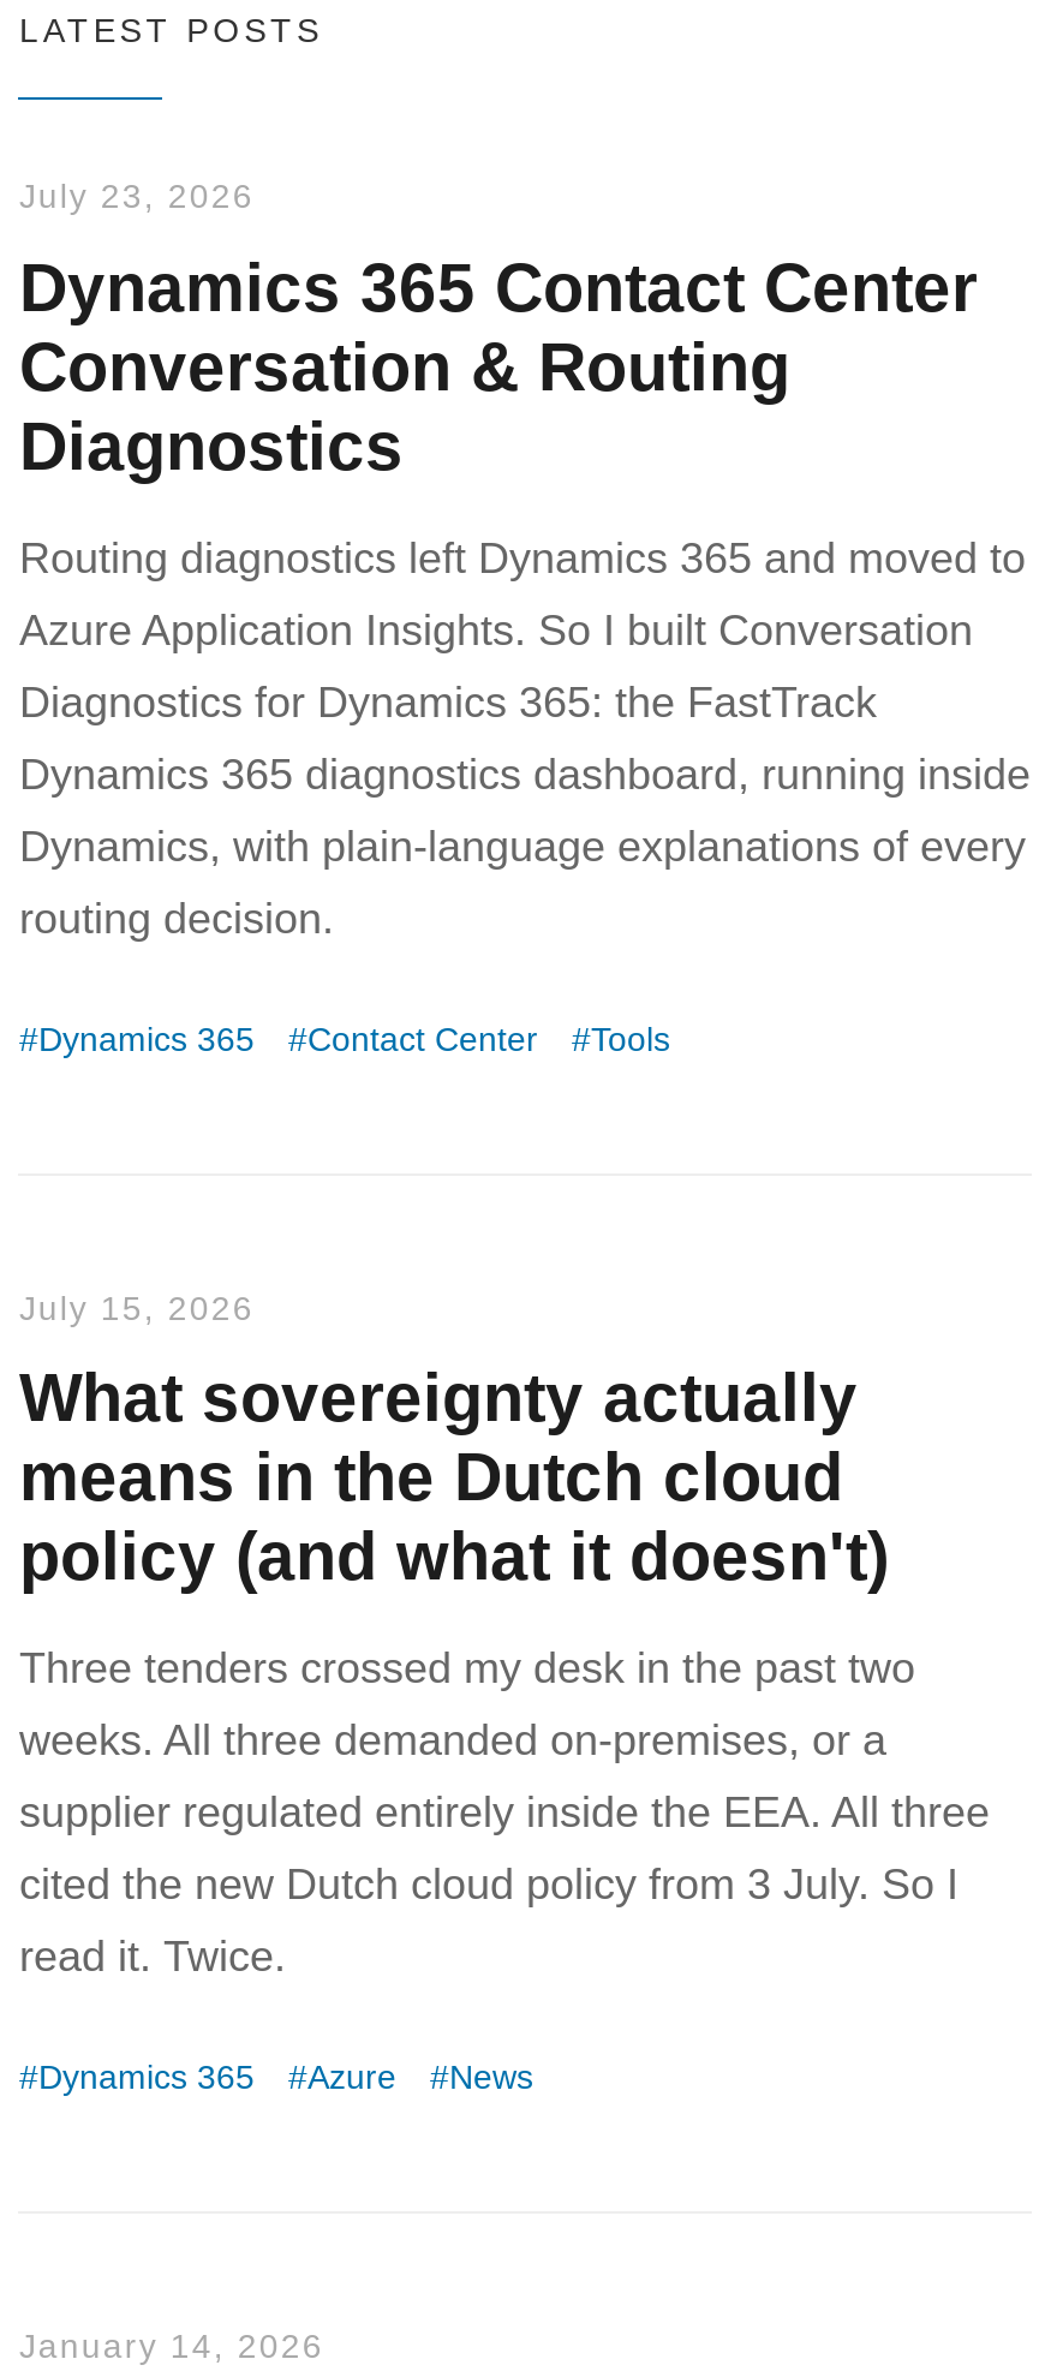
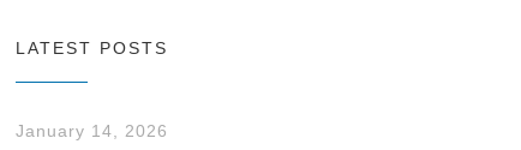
[19,178,1030,1058] July 23, 2026 | Dynamics 365 Contact Center | Conversation & Routing | Diagnostics | Routing diagnostics left Dynamics 365 and moved to | Azure Application Insights. So I built Conversation | Diagnostics for Dynamics 365: the FastTrack | Dynamics 365 diagnostics dashboard, running inside | Dynamics, with plain-language explanations of every | routing decision. | Dynamics 365 | Contact Center | Tools -> none
[19,1289,990,2097] July 15, 2026 | What sovereignty actually | means in the Dutch cloud | policy (and what it doesn't) | Three tenders crossed my desk in the past two | weeks. All three demanded on-premises, or a | supplier regulated entirely inside the EEA. All three | cited the new Dutch cloud policy from 3 July. So I | read it. Twice. | Dynamics 365 | Azure | News -> none

